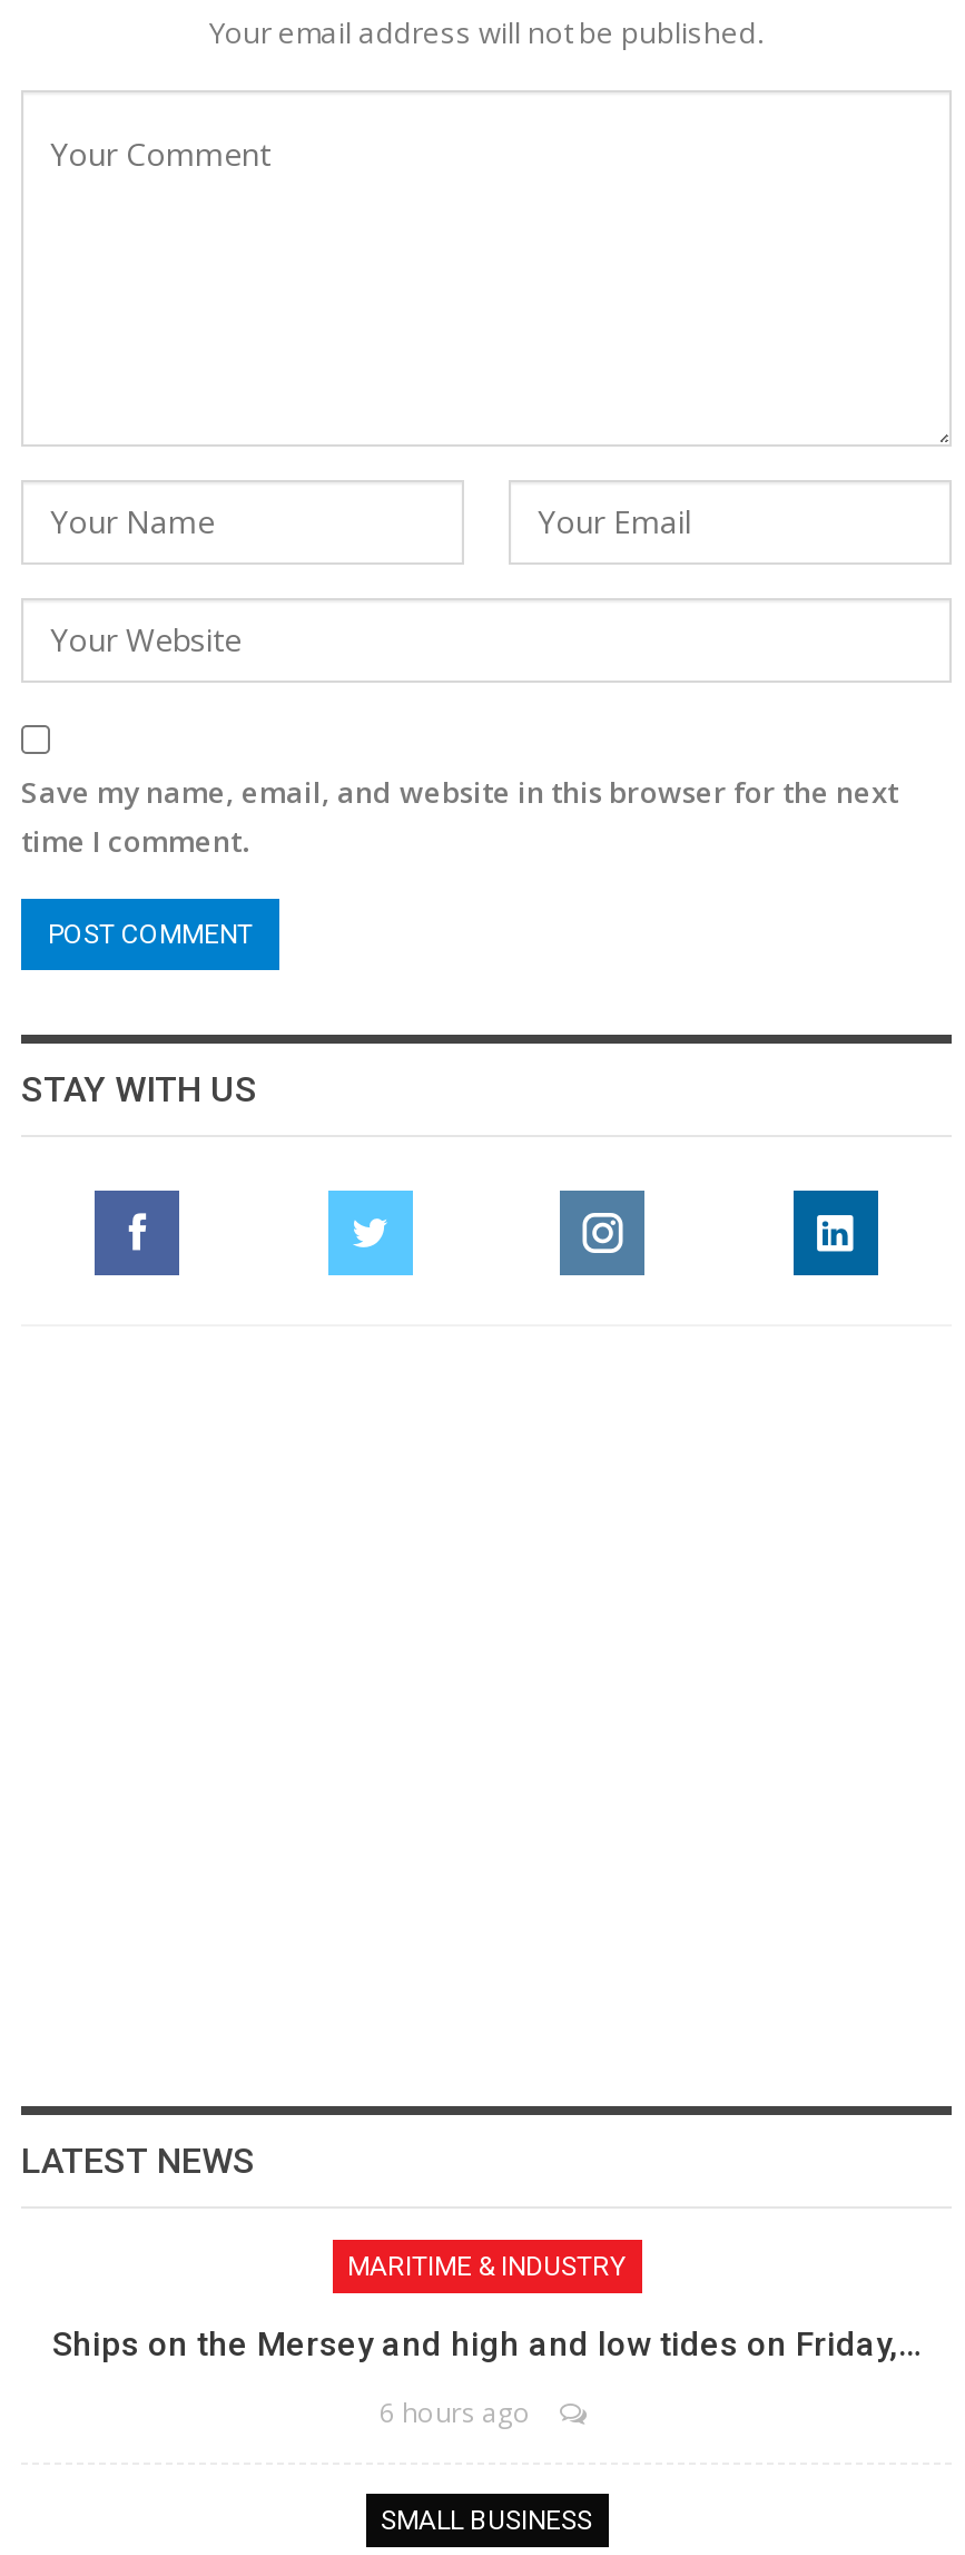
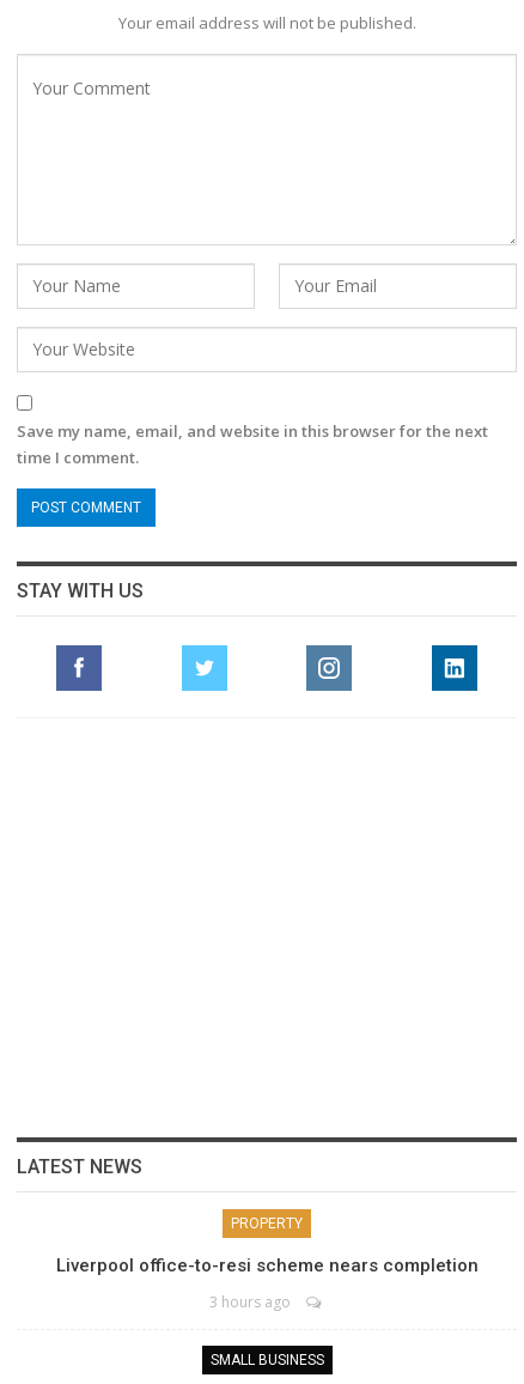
[347,2251,626,2282] MARITIME & INDUSTRY -> [231,1215,303,1232] PROPERTY
[52,2324,920,2365] Ships on the Mersey and high and low tides on Friday,… -> [56,1255,478,1276] Liverpool office-to-resi scheme nears completion
[380,2394,531,2431] 6 hours ago -> [209,1292,291,1312] 3 hours ago

